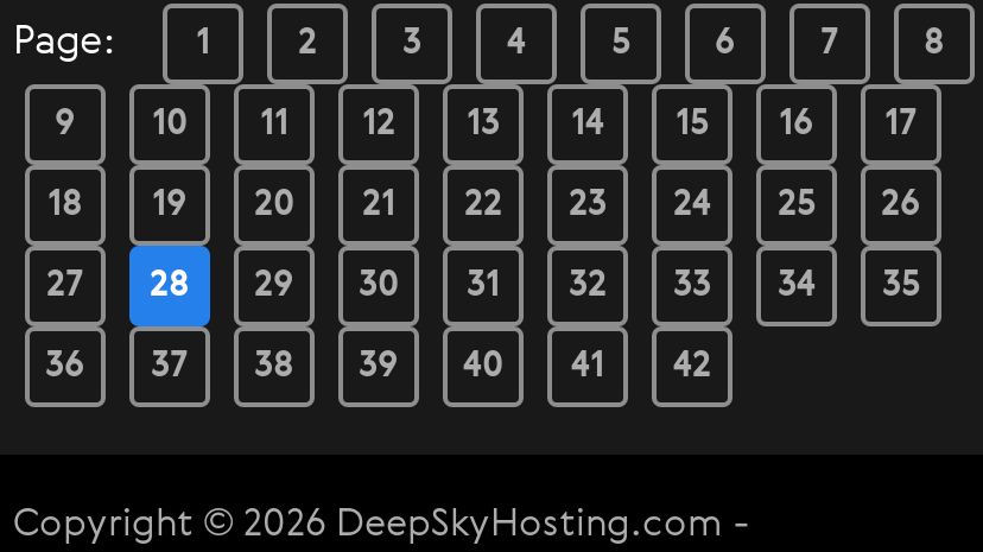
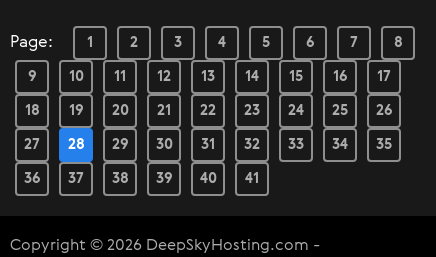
[673,348,711,383] 42 -> none

